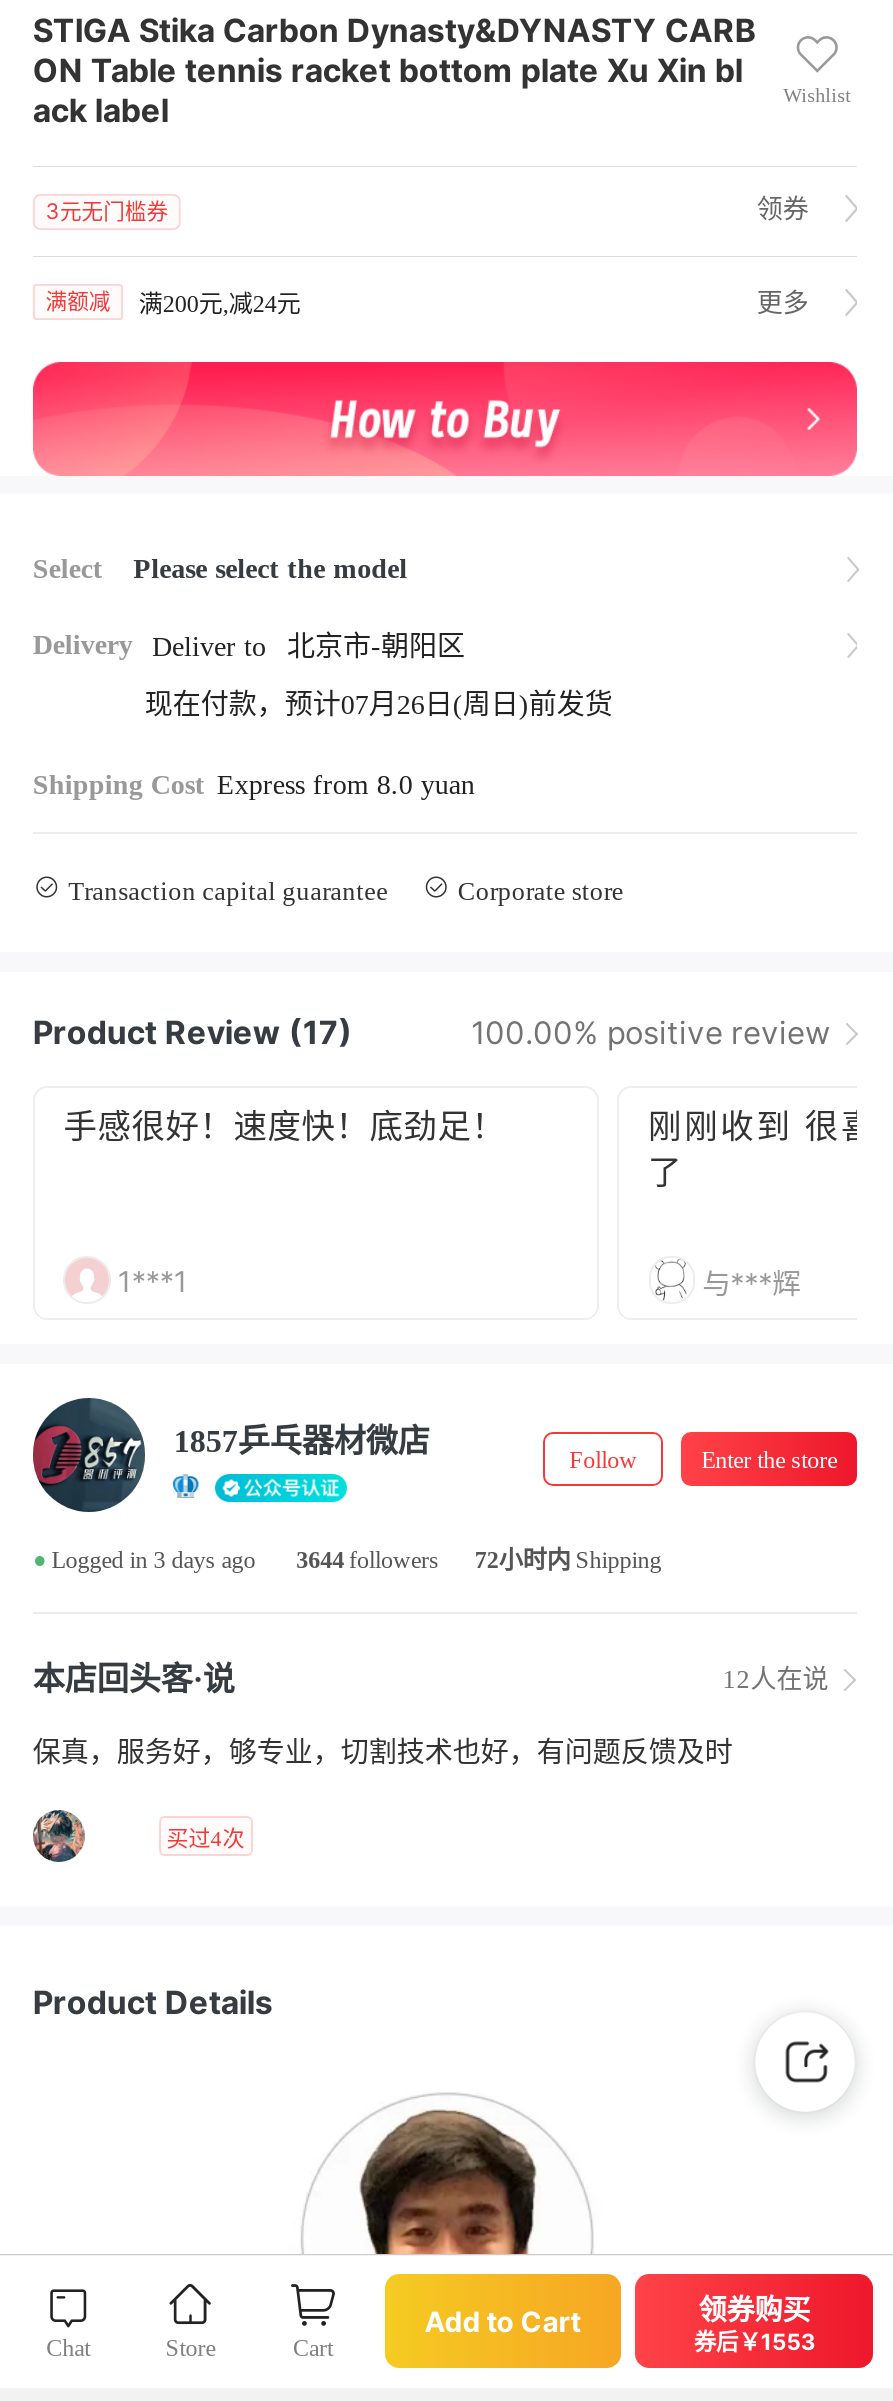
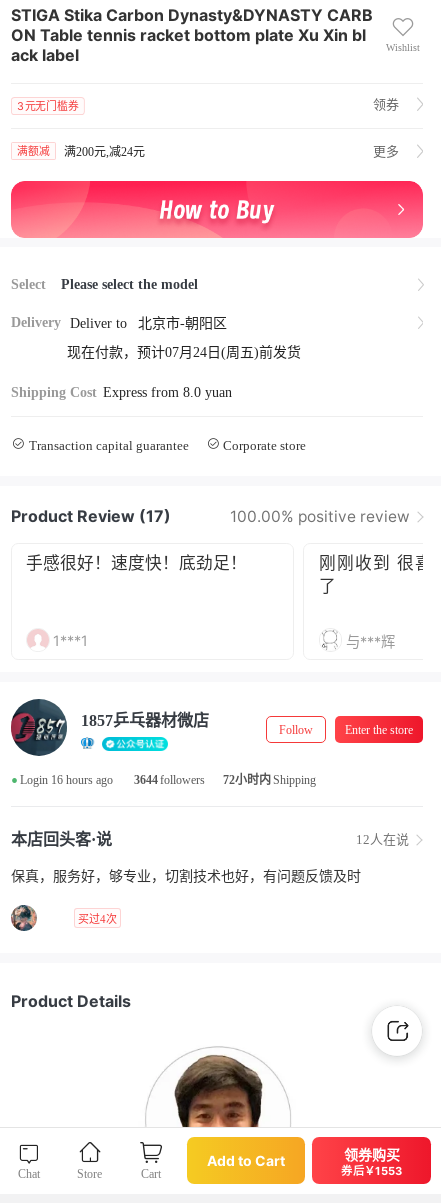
[145,690,613,720] 现在付款，预计07月26日(周日)前发货 -> [67,345,301,360] 现在付款，预计07月24日(周五)前发货
[33,1537,256,1581] • Logged in 3 days ago -> [11,769,113,791] • Login 16 hours ago

